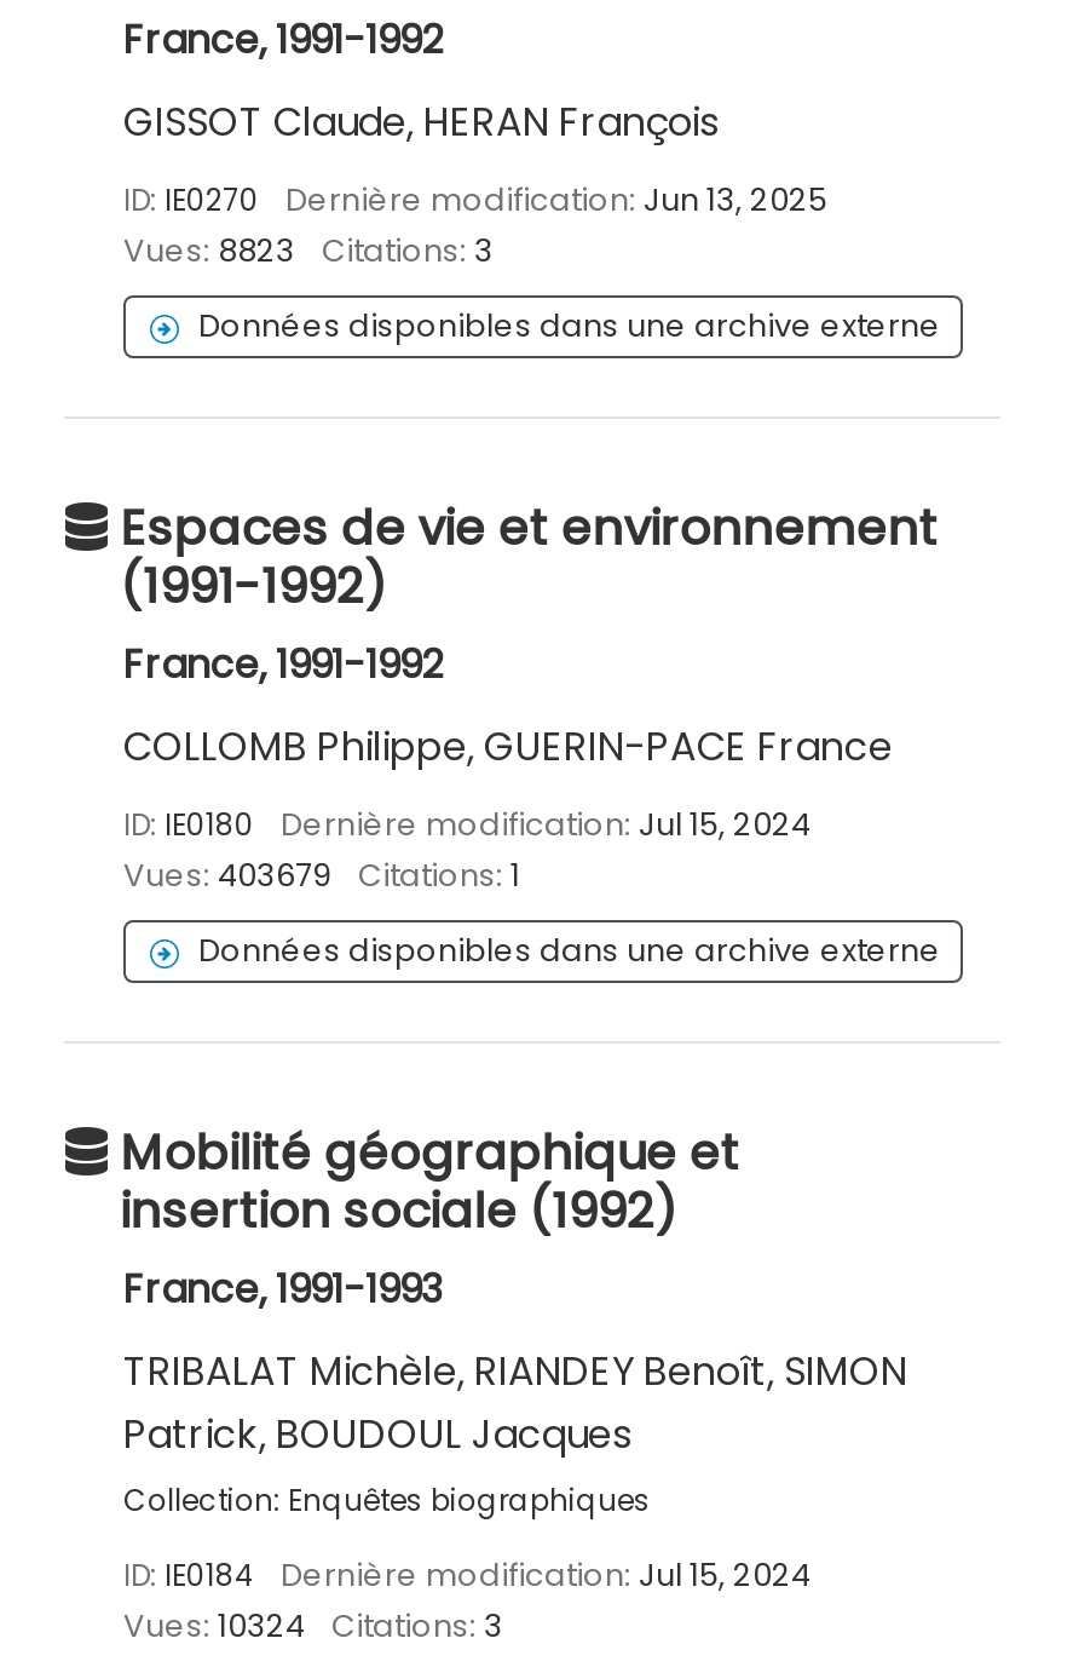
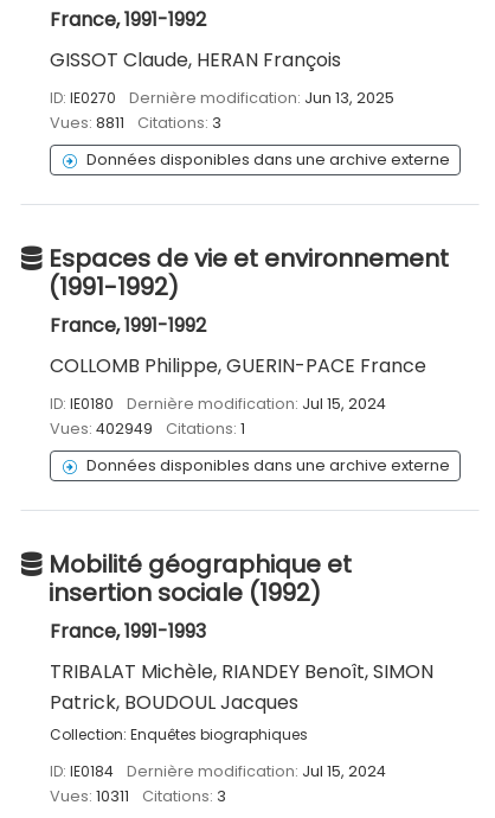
[123,230,494,271] Vues: 8823 Citations: 3 -> [50,113,221,133] Vues: 8811 Citations: 3
[123,855,520,896] Vues: 403679 Citations: 1 -> [50,418,245,439] Vues: 402949 Citations: 1
[123,1605,503,1646] Vues: 10324 Citations: 3 -> [50,786,226,806] Vues: 10311 Citations: 3

